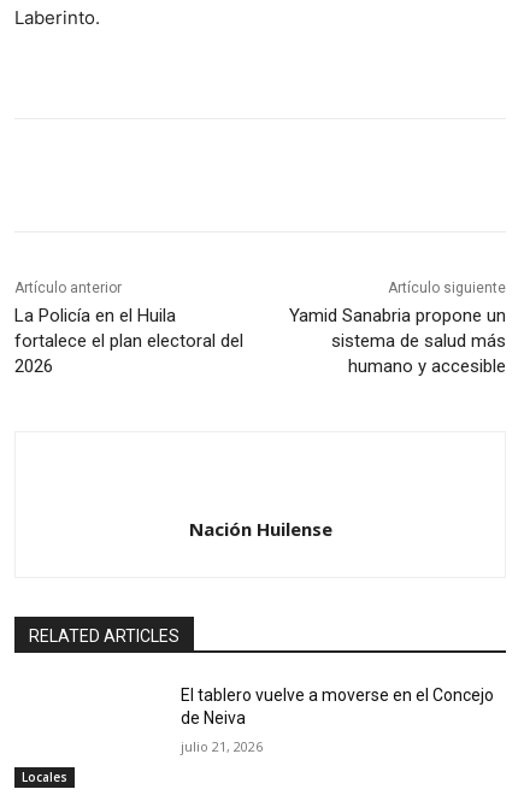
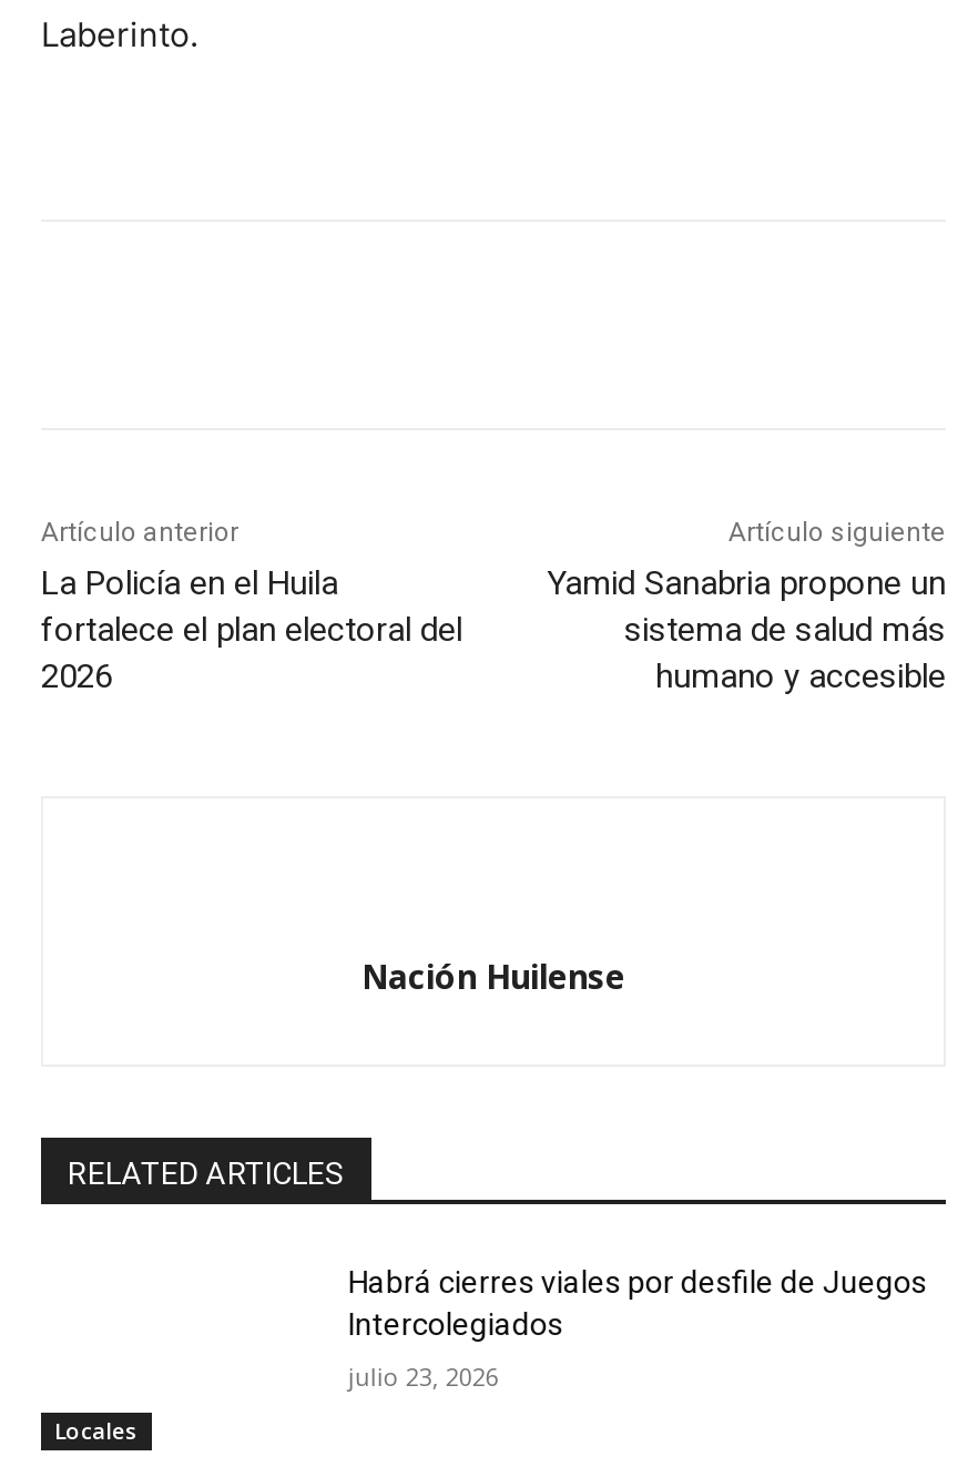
[181,686,494,728] El tablero vuelve a moverse en el Concejo | de Neiva -> [348,1263,927,1340] Habrá cierres viales por desfile de Juegos | Intercolegiados
[181,738,263,756] julio 21, 2026 -> [348,1358,499,1391] julio 23, 2026

